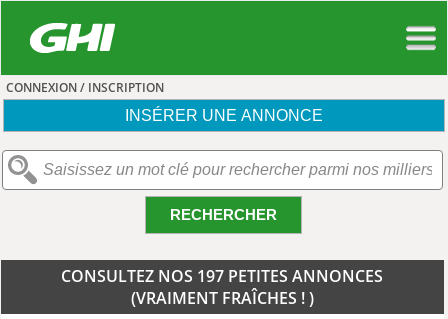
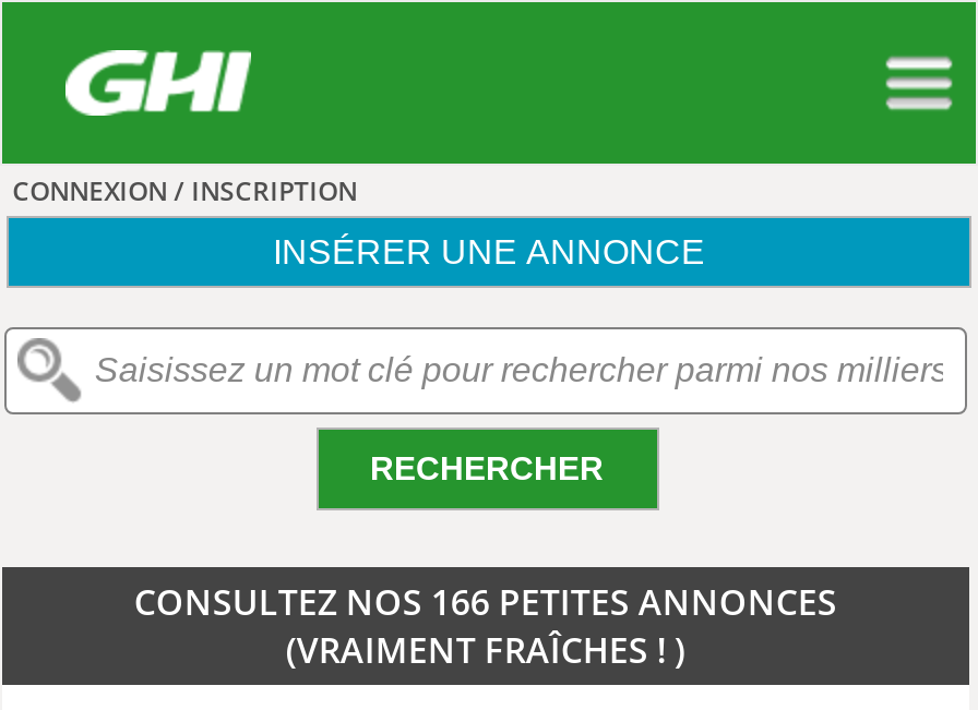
[61,265,383,287] CONSULTEZ NOS 197 PETITES ANNONCES -> [134,578,837,626] CONSULTEZ NOS 166 PETITES ANNONCES

